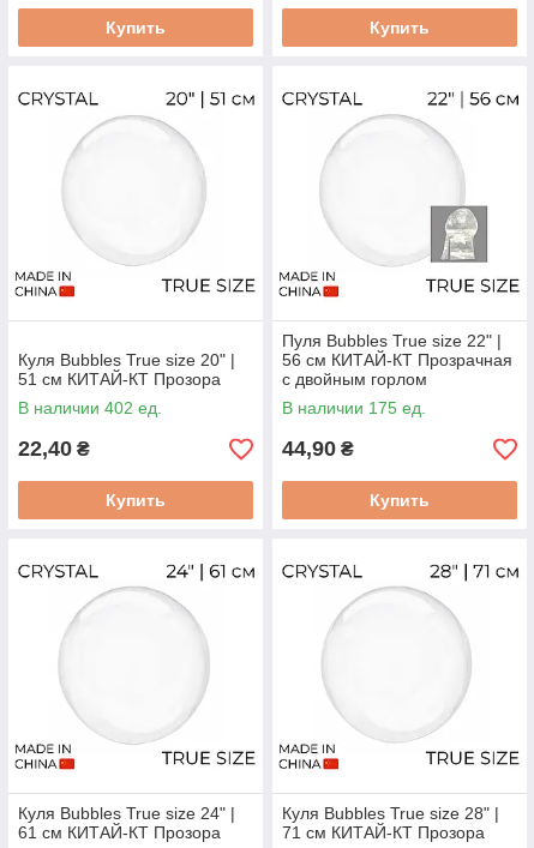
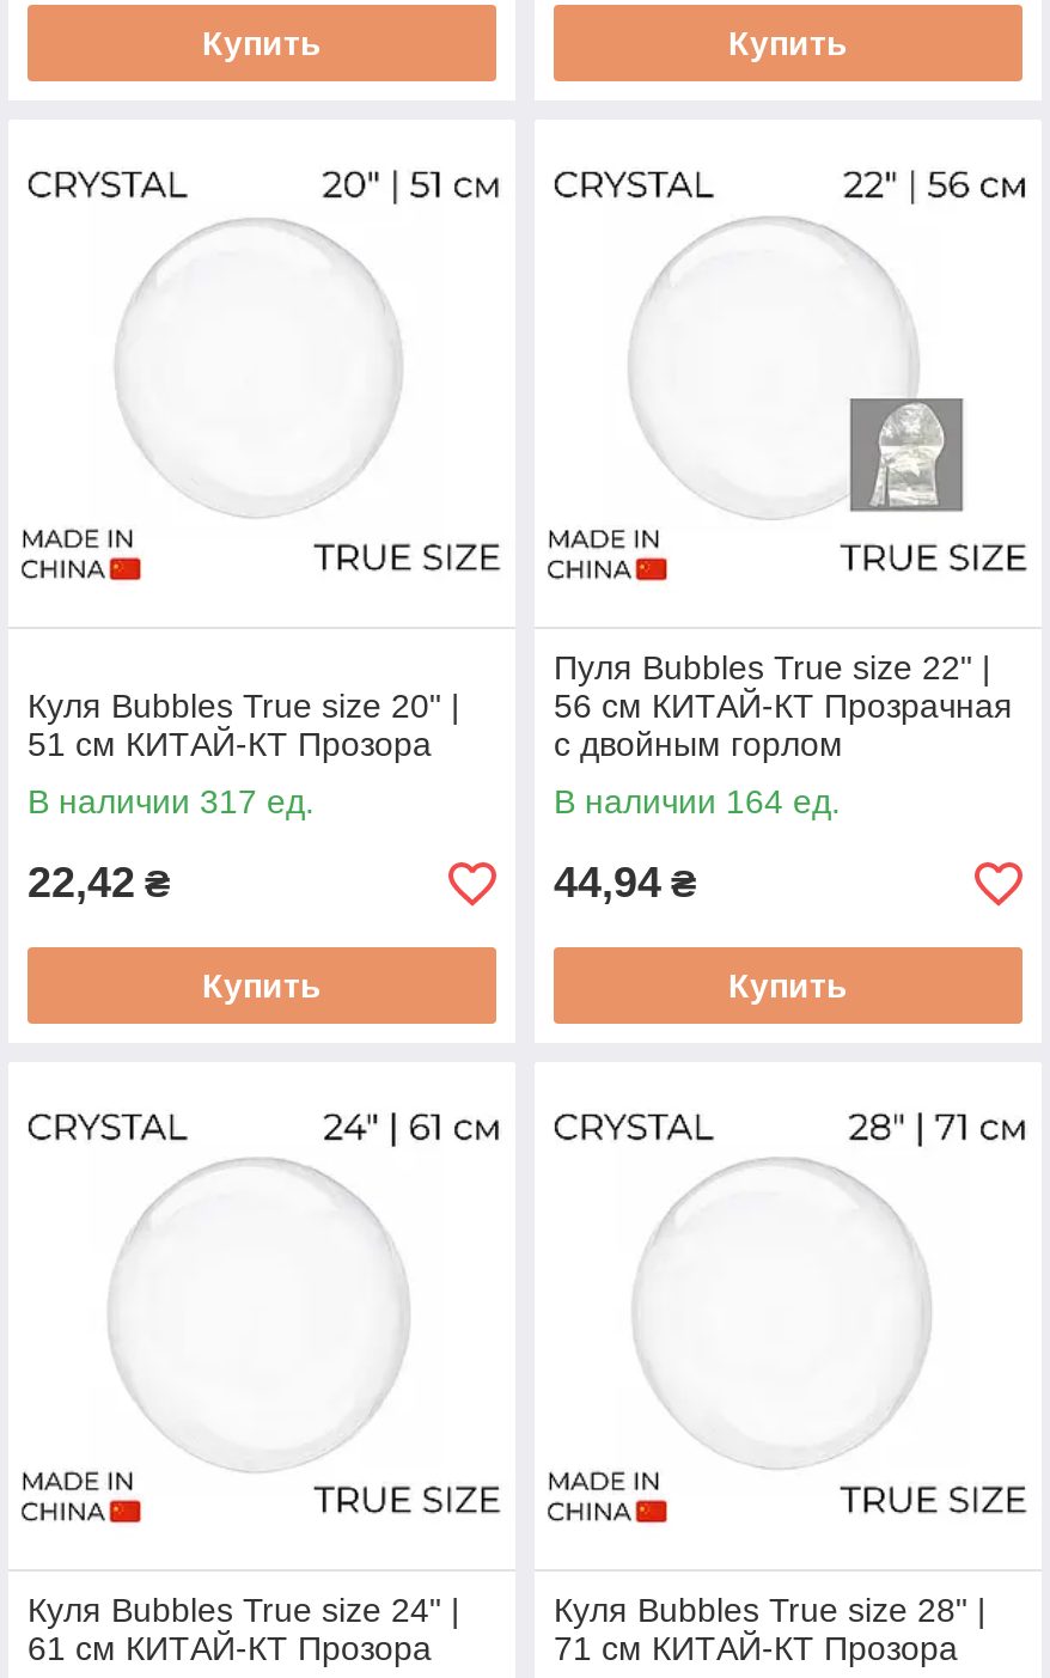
[18,398,162,417] В наличии 402 ед. -> [28,782,315,820] В наличии 317 ед.
[282,398,426,417] В наличии 175 ед. -> [554,782,841,820] В наличии 164 ед.
[18,437,90,461] 22,40 ₴ -> [28,859,171,907] 22,42 ₴
[282,437,354,461] 44,90 ₴ -> [554,859,697,907] 44,94 ₴

